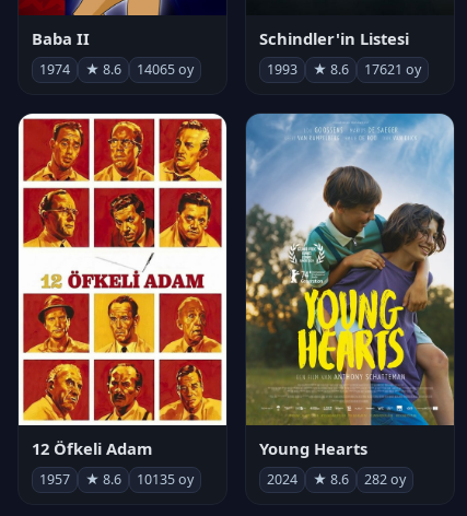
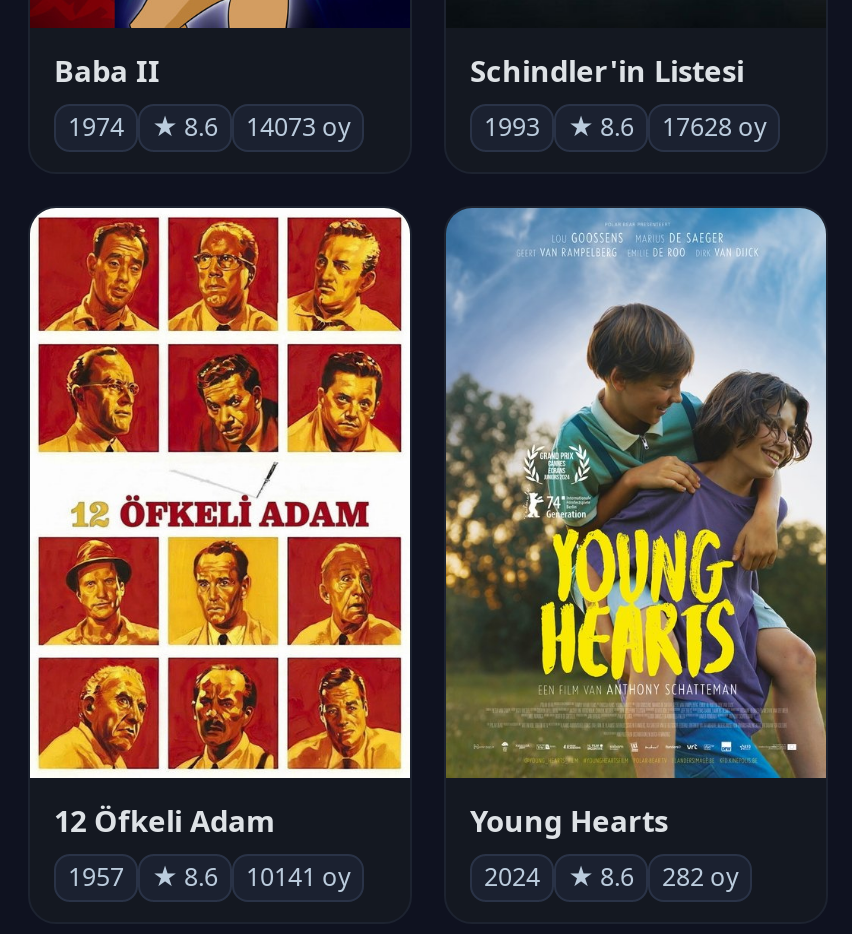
[137,60,194,79] 14065 oy -> [246,110,350,144] 14073 oy
[364,60,421,79] 17621 oy -> [662,110,766,144] 17628 oy
[137,470,194,489] 10135 oy -> [246,860,350,894] 10141 oy

